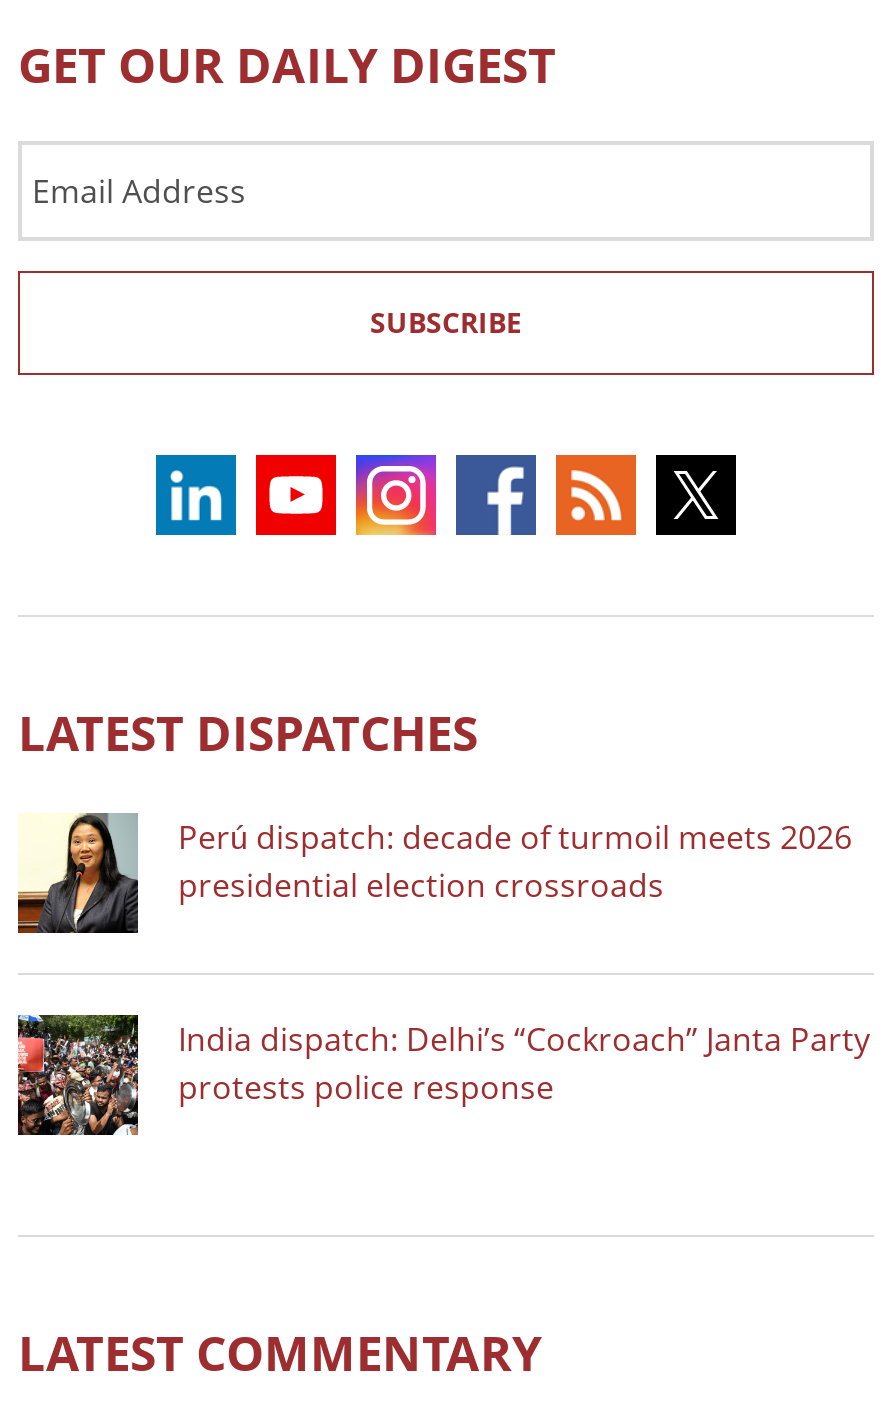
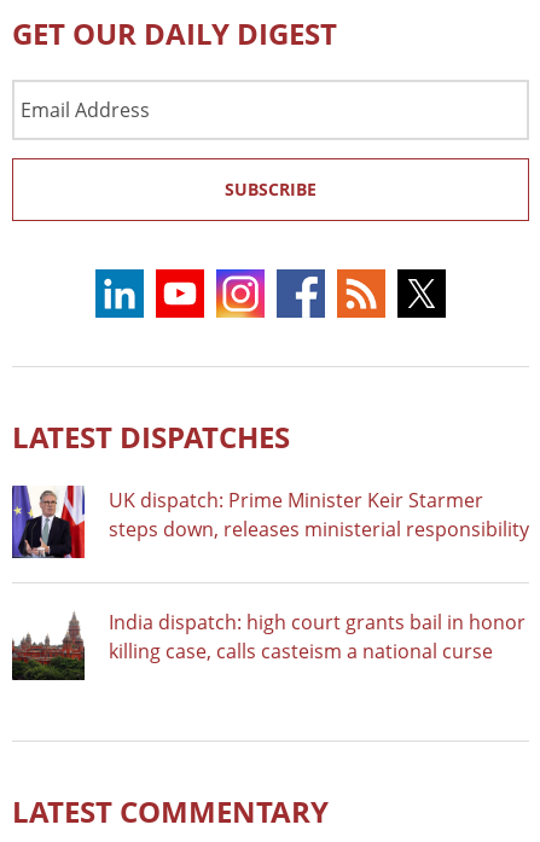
[16,811,852,935] [image] | Perú dispatch: decade of turmoil meets 2026 | presidential election crossroads -> [11,484,529,559] [image] | UK dispatch: Prime Minister Keir Starmer | steps down, releases ministerial responsibility
[16,1013,870,1137] [image] | India dispatch: Delhi’s “Cockroach” Janta Party | protests police response -> [12,608,526,681] [image] | India dispatch: high court grants bail in honor | killing case, calls casteism a national curse

